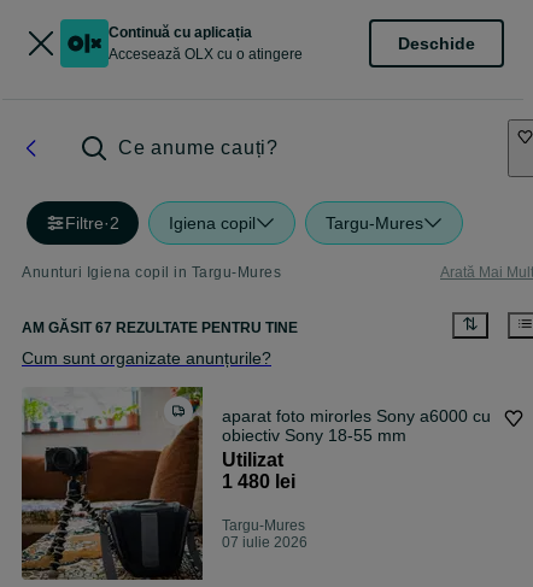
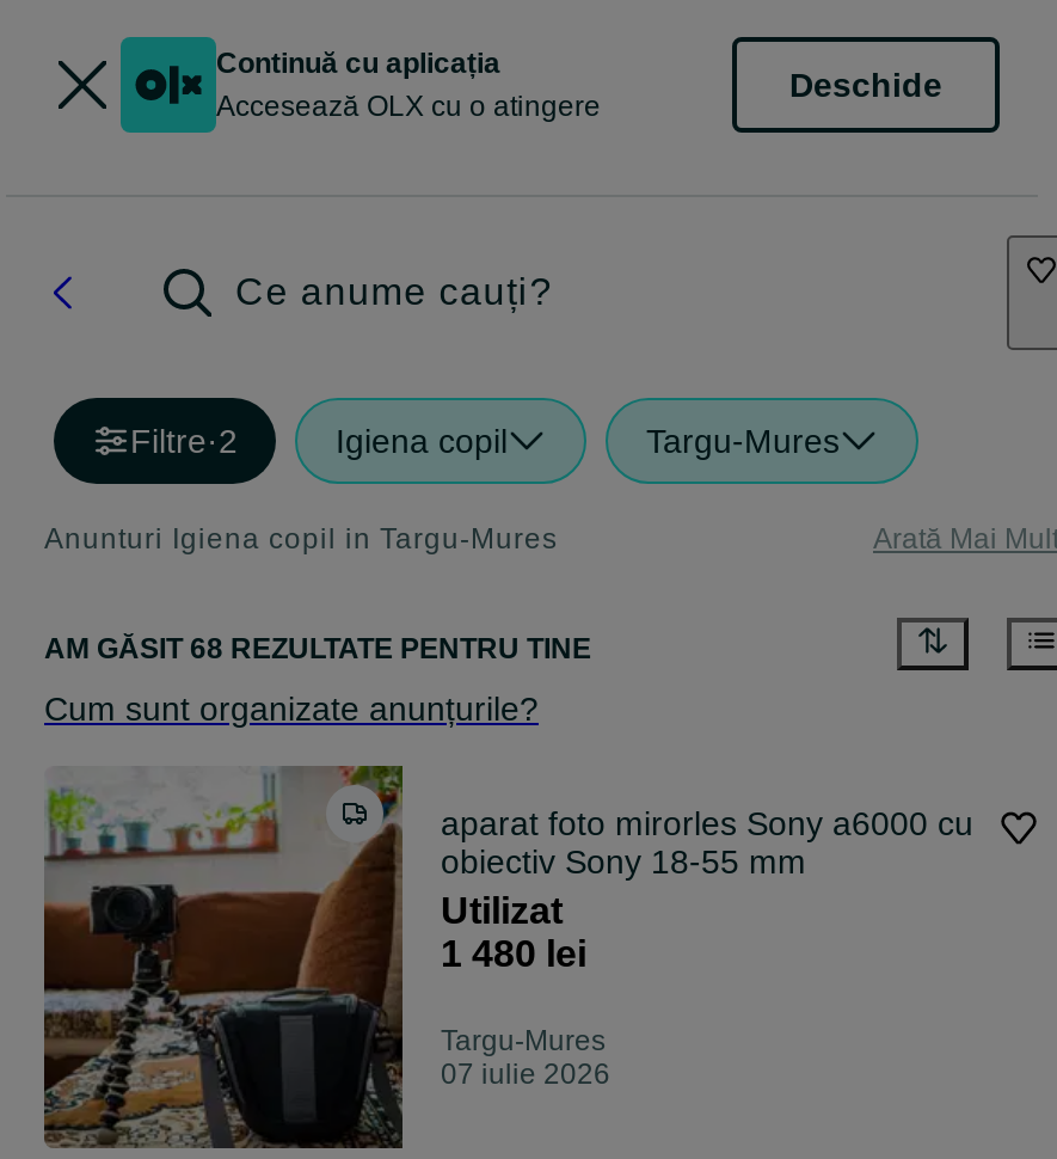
[22,320,298,337] AM GĂSIT 67 REZULTATE PENTRU TINE -> [44,633,591,666] AM GĂSIT 68 REZULTATE PENTRU TINE

